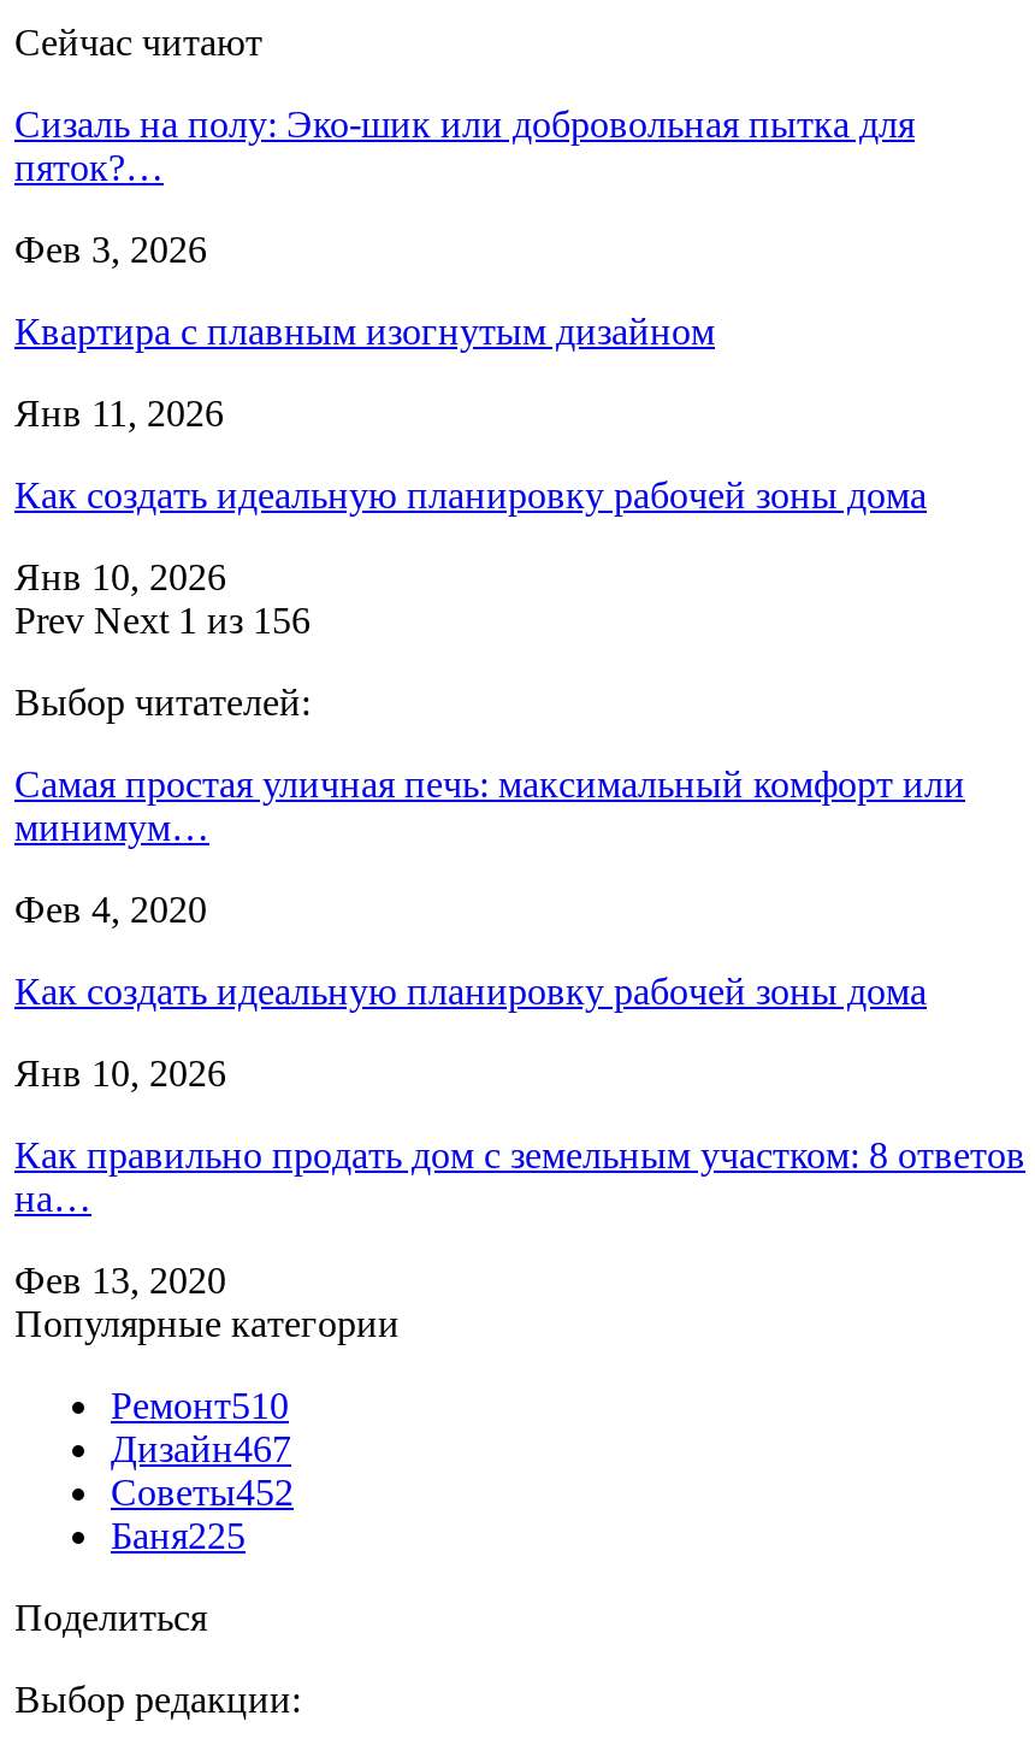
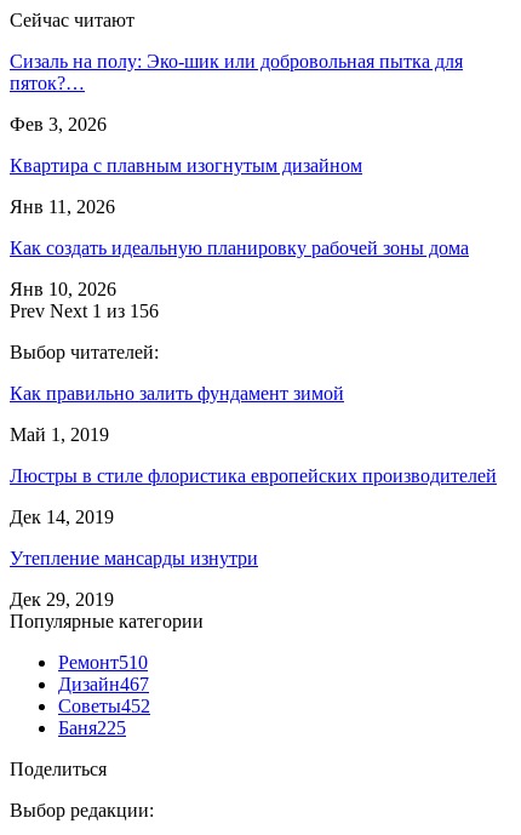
[14,764,965,849] Самая простая уличная печь: максимальный комфорт или | минимум… -> [10,383,344,404] Как правильно залить фундамент зимой
[14,890,207,931] Фев 4, 2020 -> [10,425,109,445] Май 1, 2019
[14,972,927,1013] Как создать идеальную планировку рабочей зоны дома -> [10,466,497,486] Люстры в стиле флористика европейских производителей
[14,1054,226,1094] Янв 10, 2026 -> [10,507,114,528] Дек 14, 2019
[14,1135,1025,1220] Как правильно продать дом с земельным участком: 8 ответов | на… -> [10,548,258,569] Утепление мансарды изнутри
[14,1261,226,1302] Фев 13, 2020 -> [10,589,114,610] Дек 29, 2019

